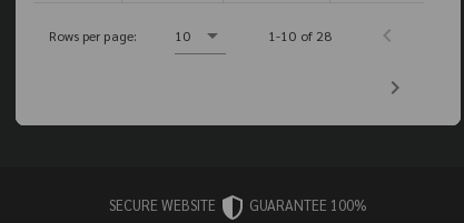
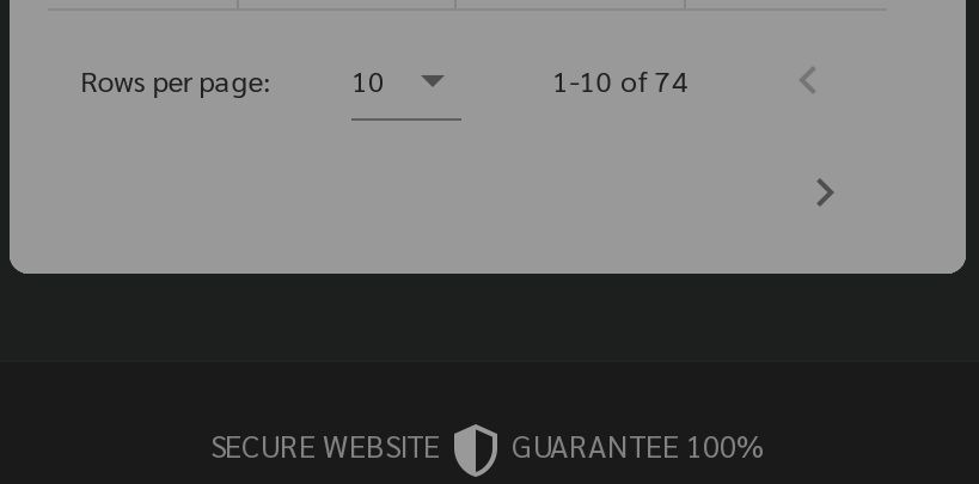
[268,26,332,44] 1-10 of 28 -> [552,60,689,99] 1-10 of 74

